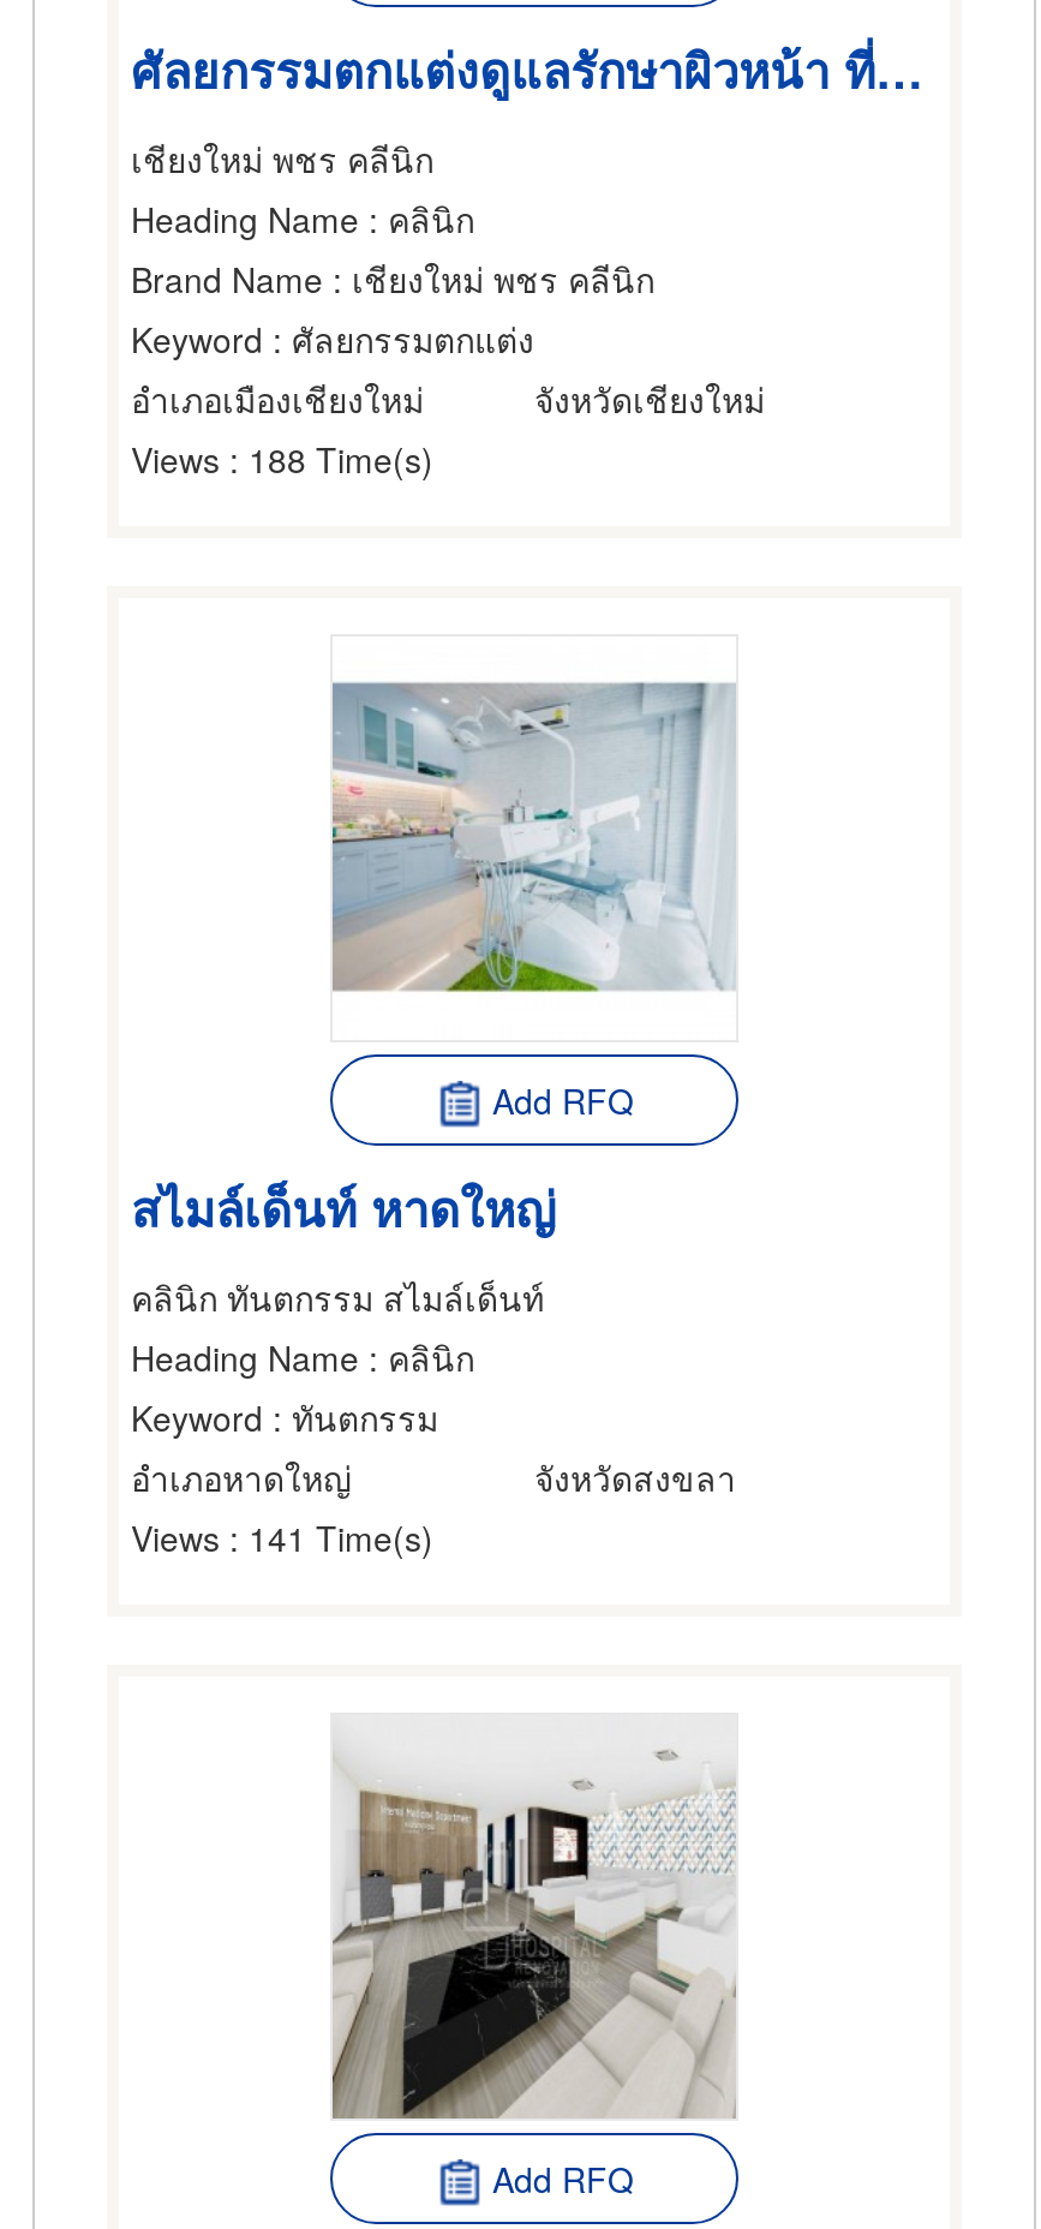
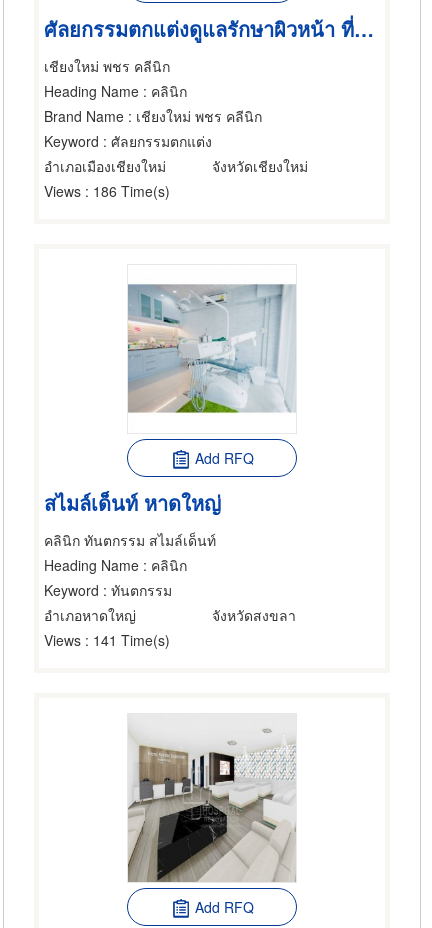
[131,435,433,483] Views: 188 Time(s) -> [44,181,170,201] Views: 186 Time(s)

